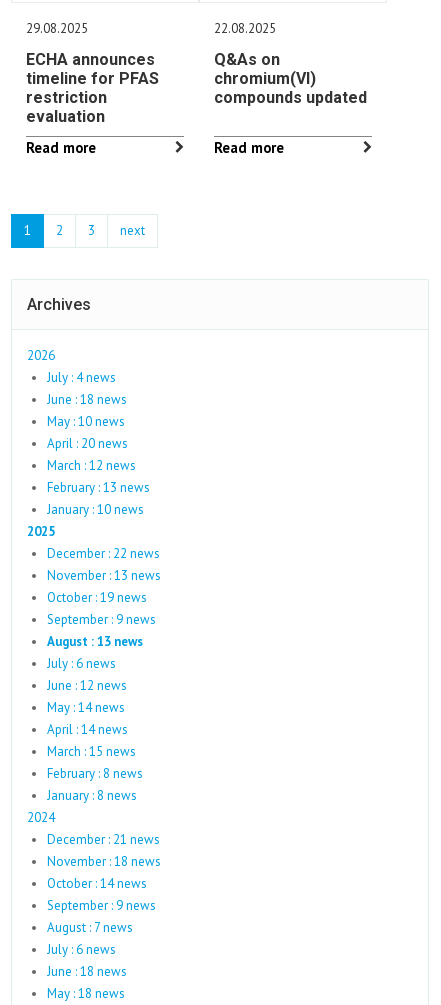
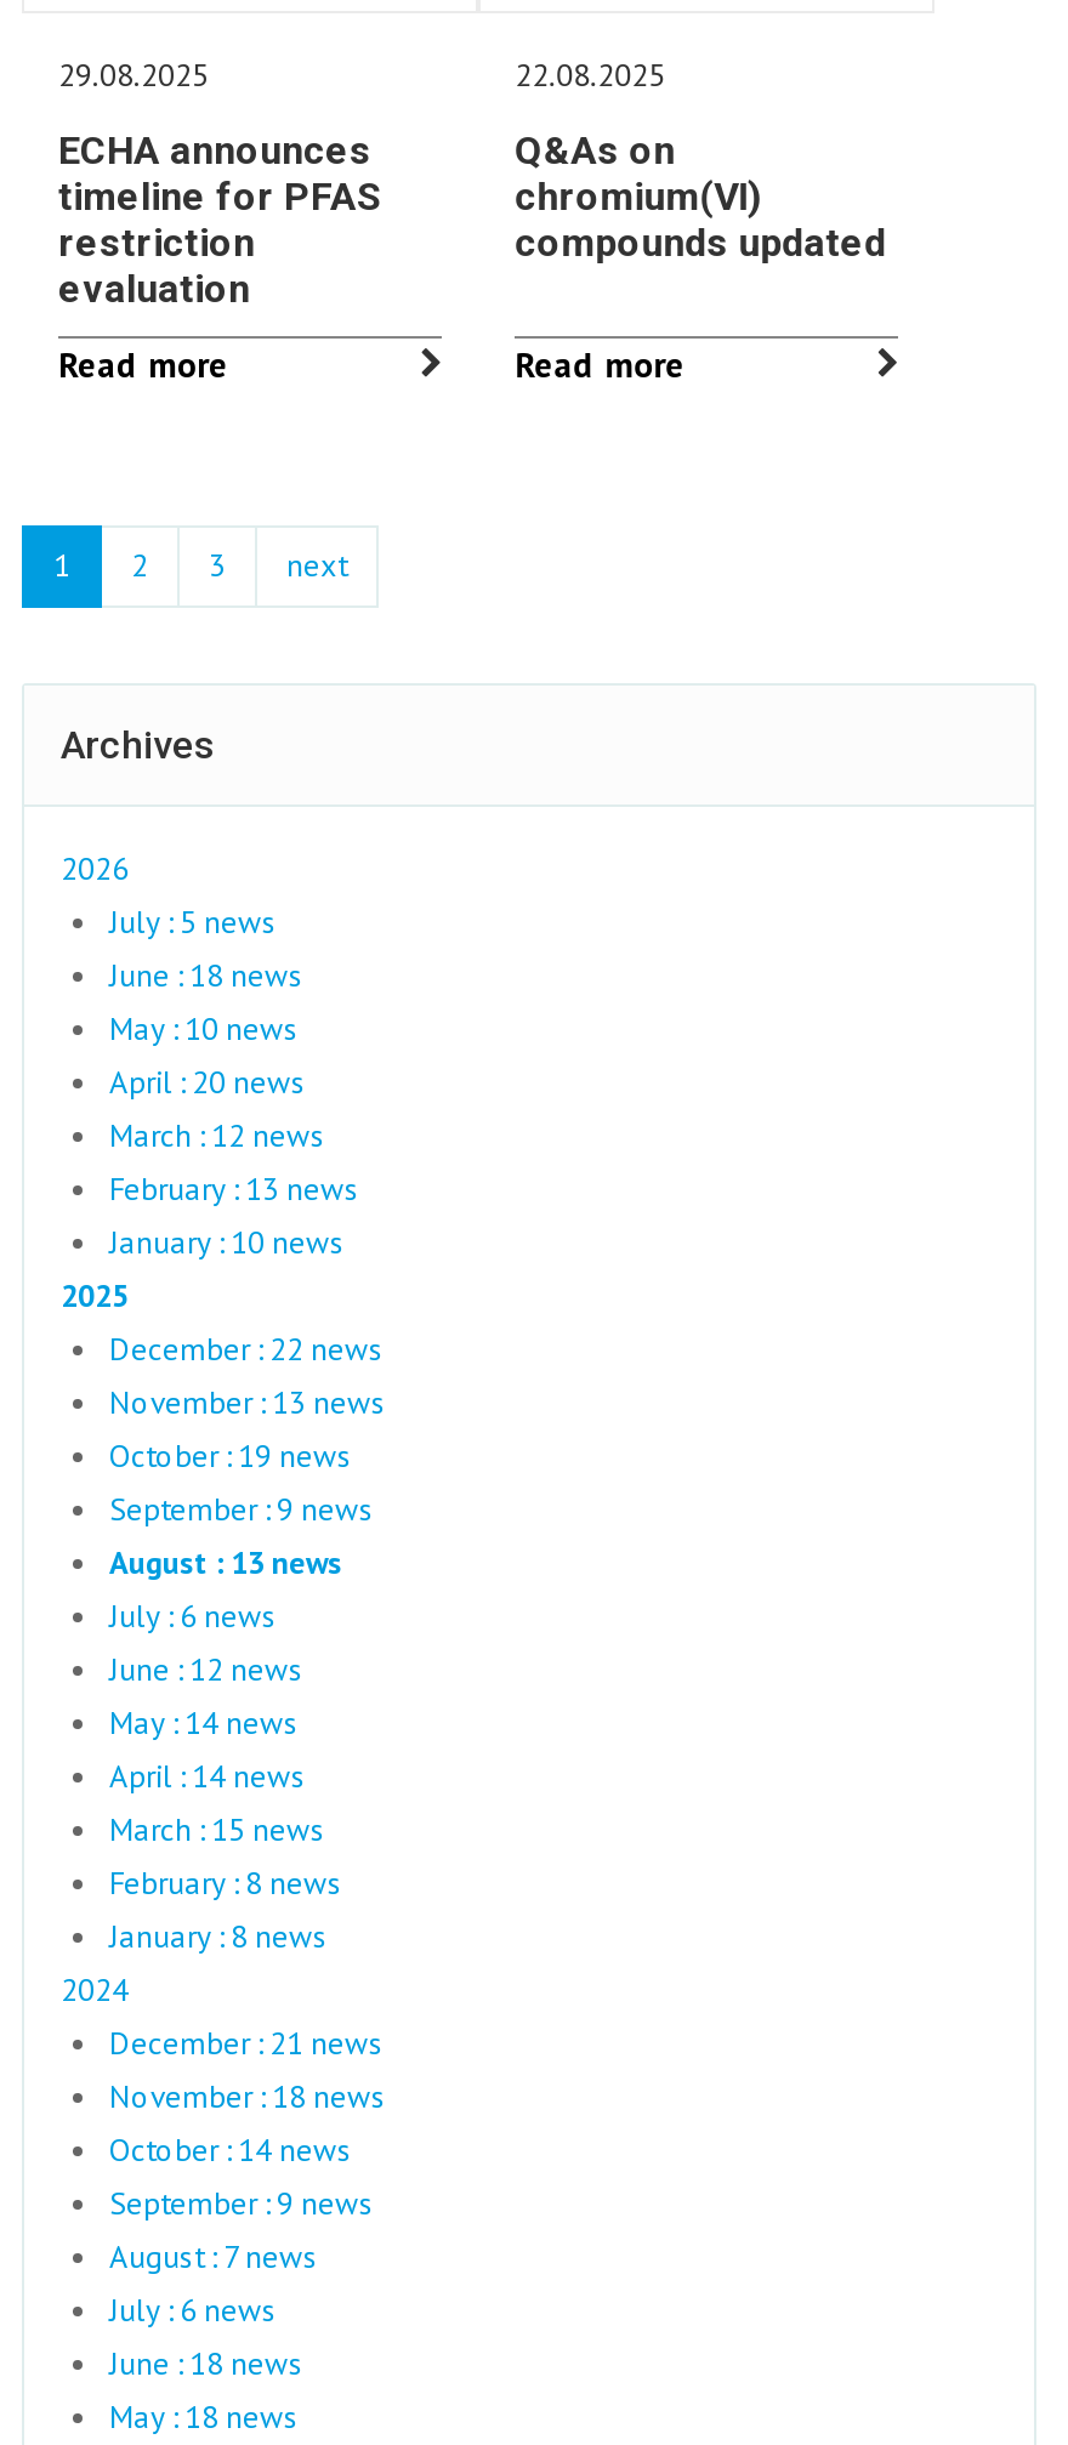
[47,369,116,386] July : 4 news -> [109,902,277,943] July : 5 news

